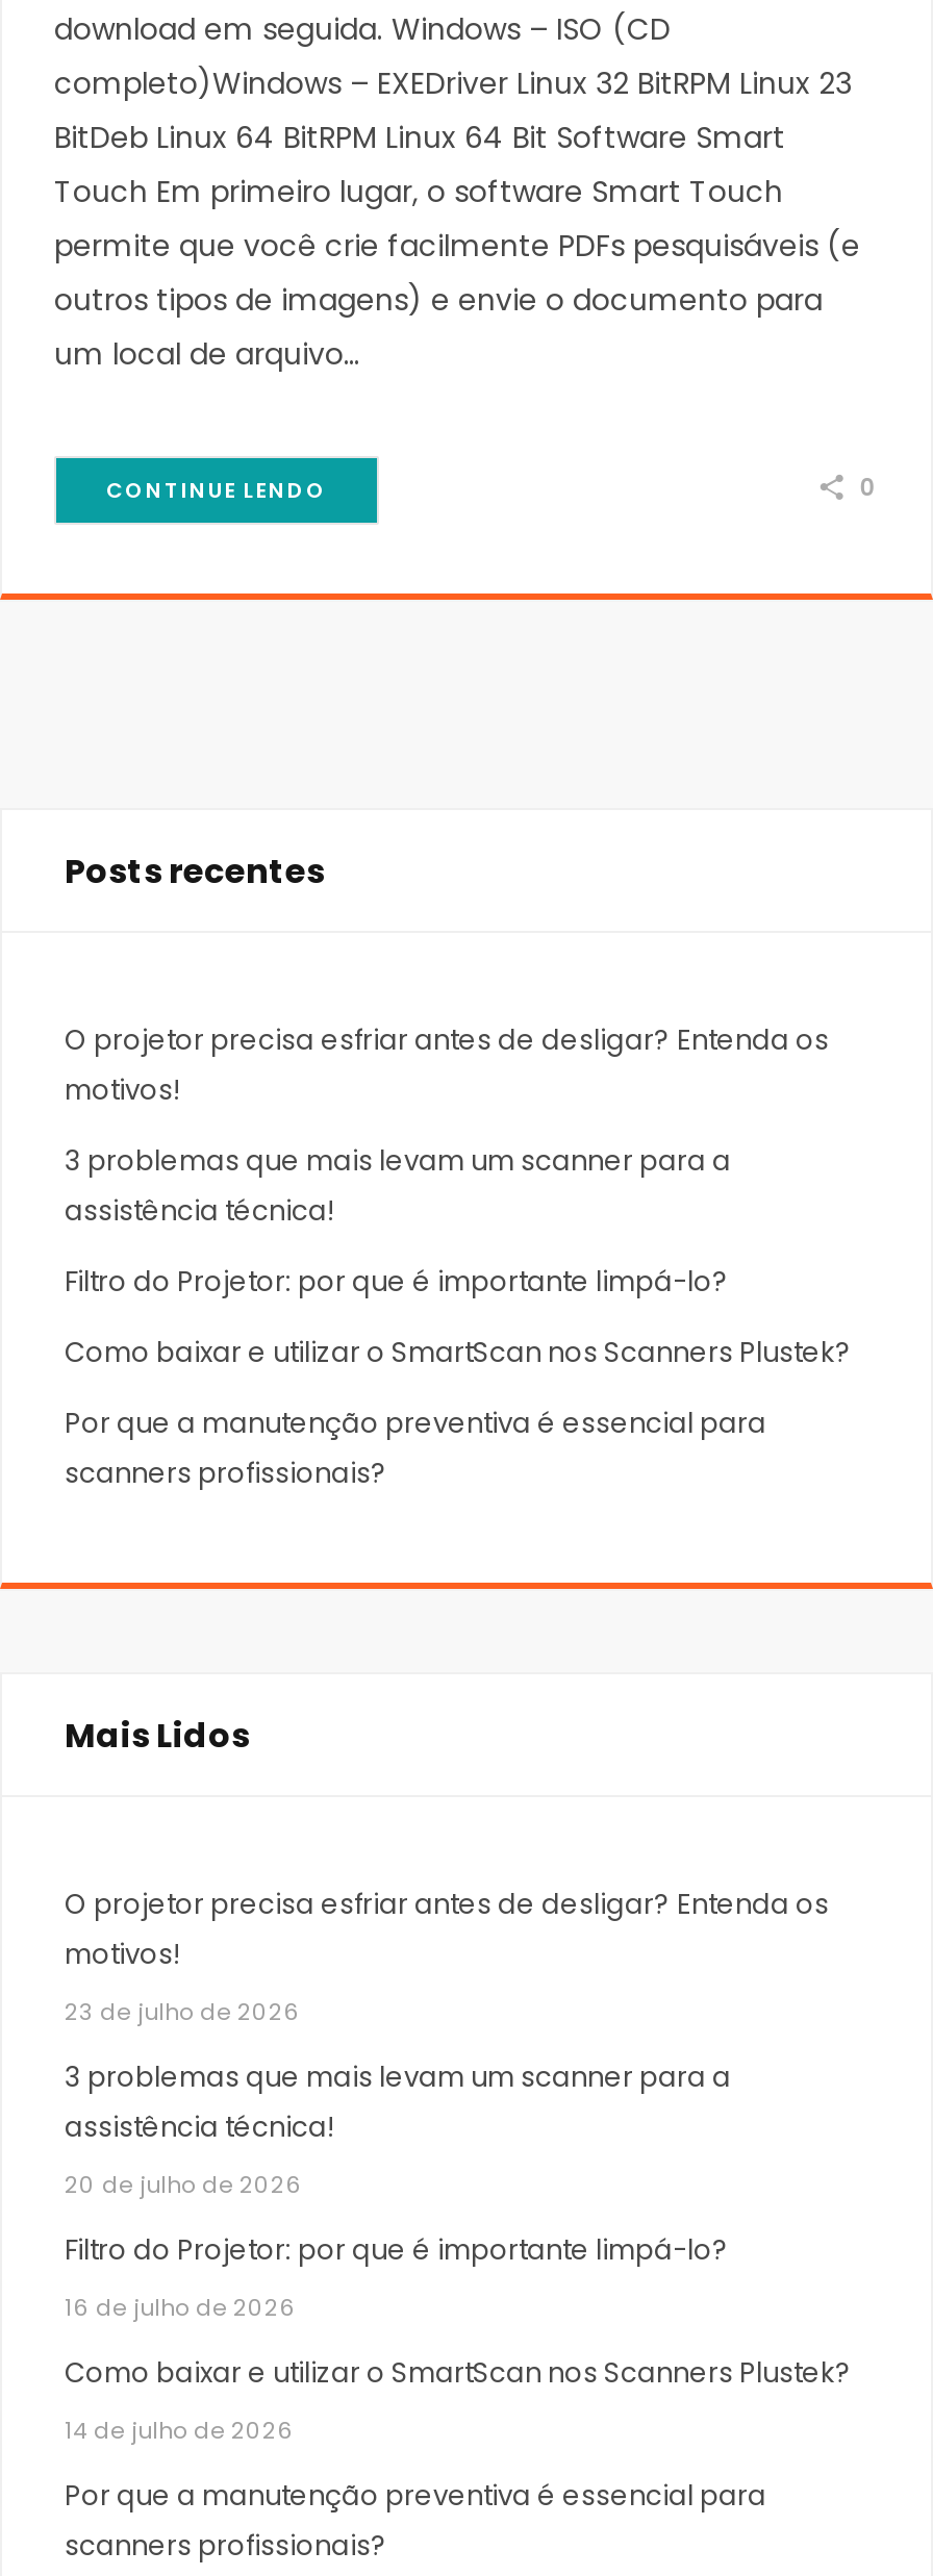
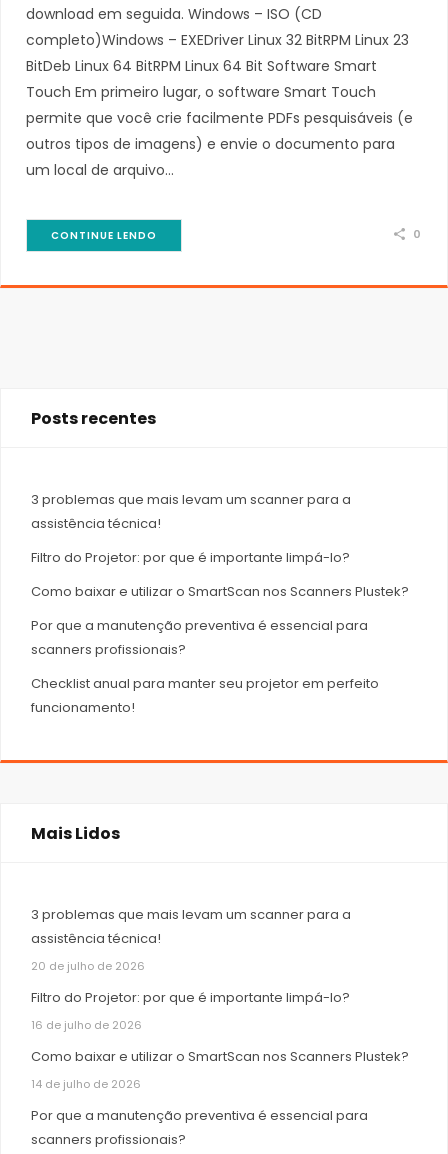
[65,1020,829,1110] O projetor precisa esfriar antes de desligar? Entenda os | motivos! -> none
none -> [31,674,379,717] Checklist anual para manter seu projetor em perfeito | funcionamento!
[65,1884,829,2028] O projetor precisa esfriar antes de desligar? Entenda os | motivos! | 23 de julho de 2026 -> none

